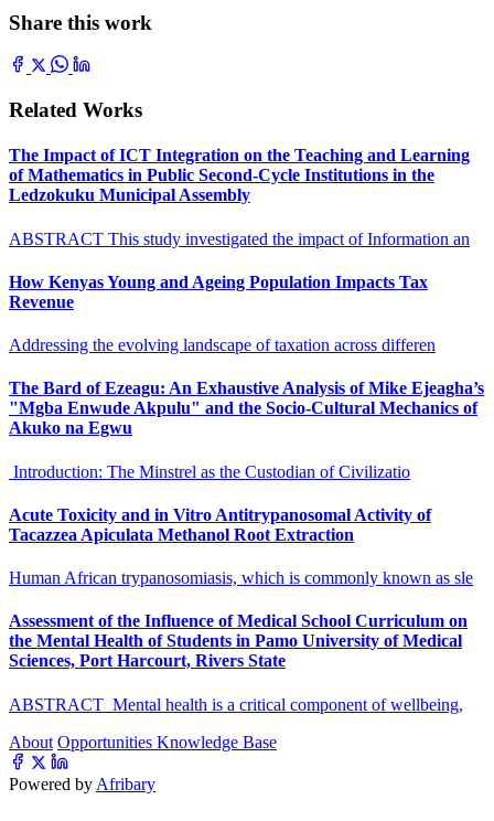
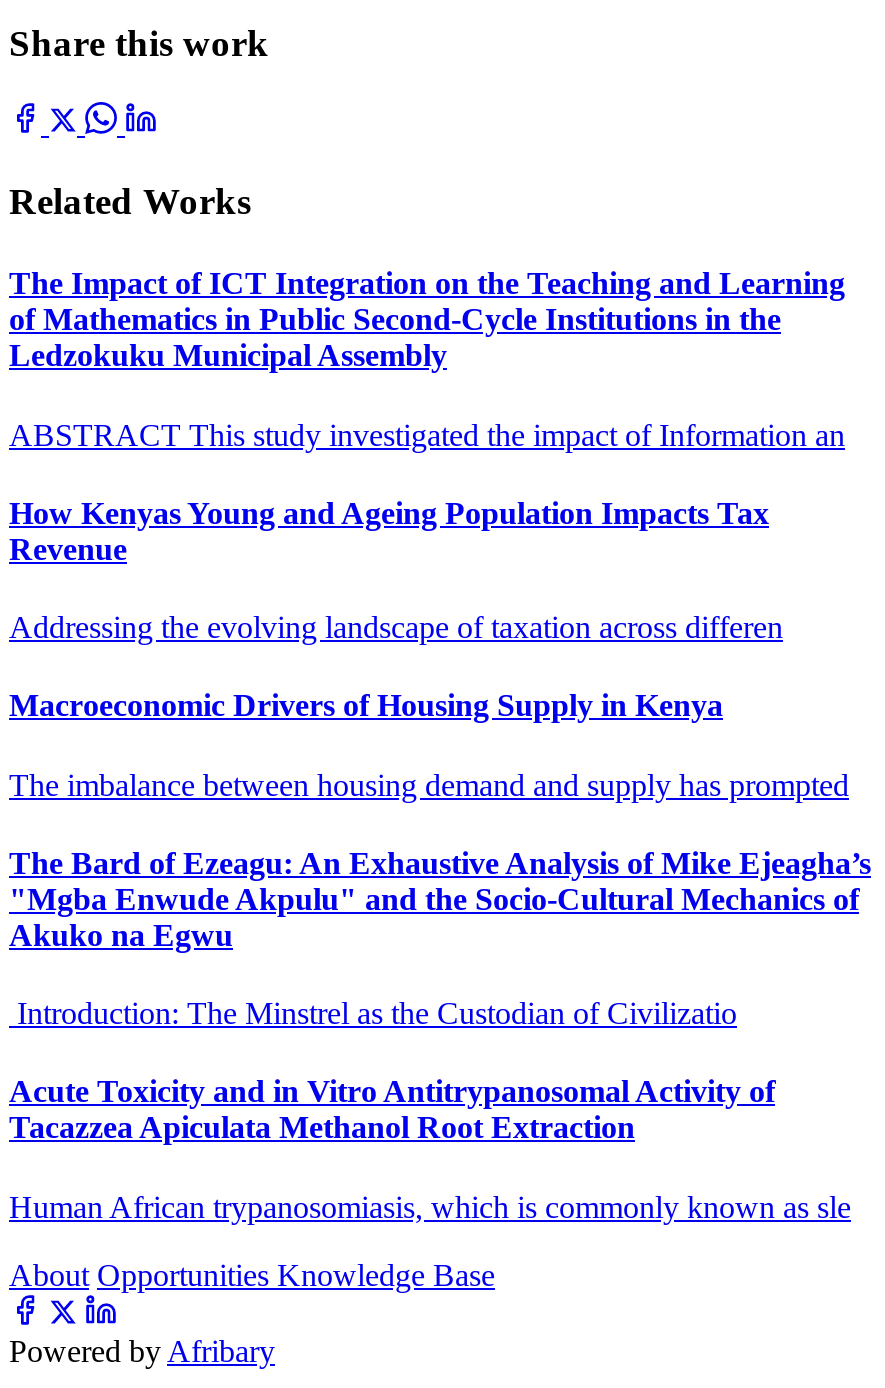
none -> [9,689,849,801] Macroeconomic Drivers of Housing Supply in Kenya | The imbalance between housing demand and supply has prompted
moved [9,379,484,587] -> [9,846,871,1223]: The Bard of Ezeagu: An Exhaustive Analysis of Mike Ejeagha’s | "Mgba Enwude Akpulu" and the Socio-Cultural Mechanics of | Akuko na Egwu | Introduction: The Minstrel as the Custodian of Civilizatio | Acute Toxicity and in Vitro Antitrypanosomal Activity of | Tacazzea Apiculata Methanol Root Extraction | Human African trypanosomiasis, which is commonly known as sle
[9,612,468,714] Assessment of the Influence of Medical School Curriculum on | the Mental Health of Students in Pamo University of Medical | Sciences, Port Harcourt, Rivers State | ABSTRACT Mental health is a critical component of wellbeing, -> none

